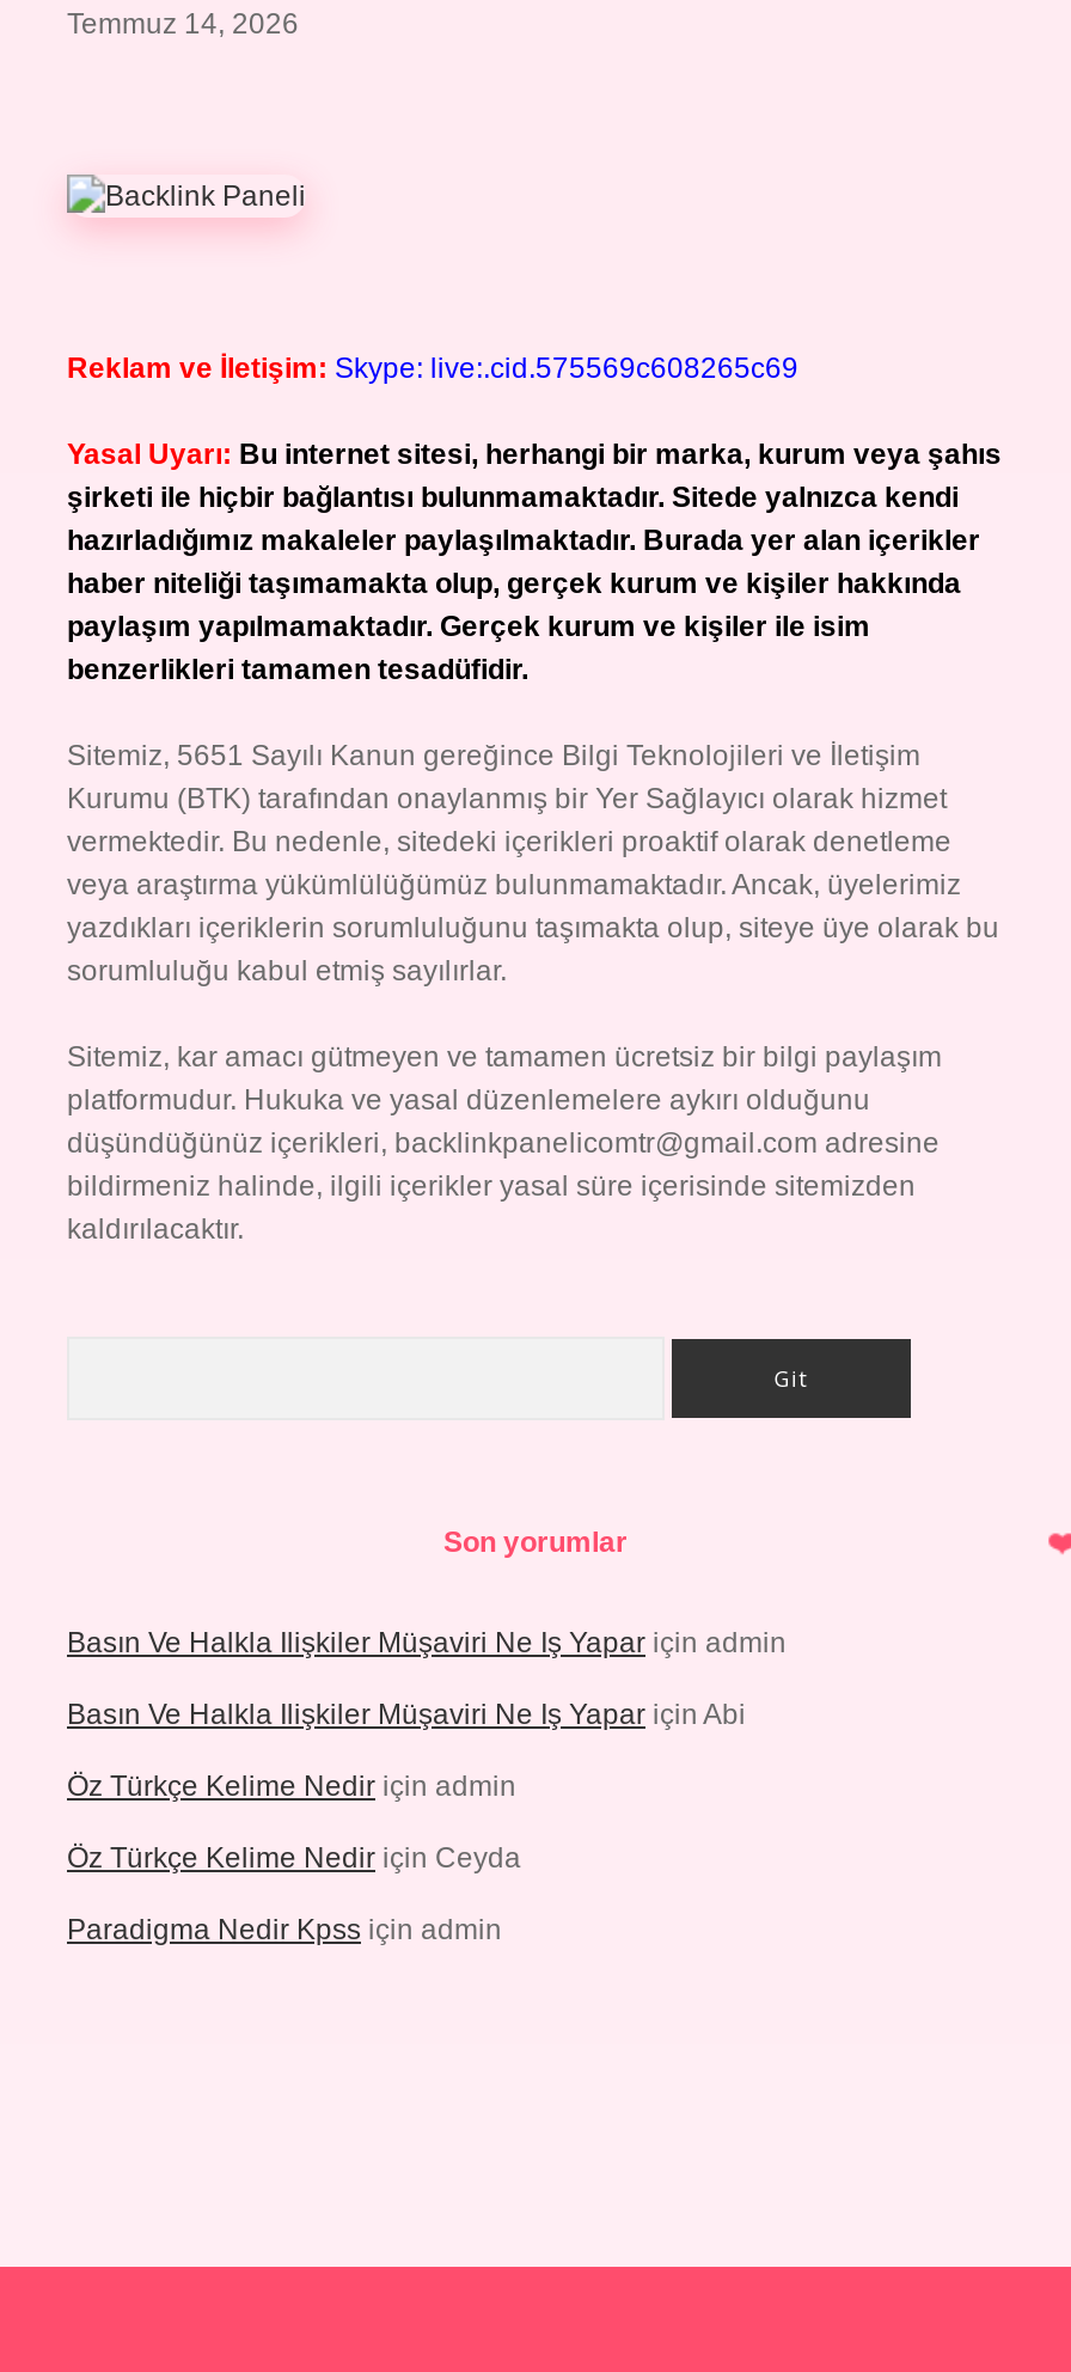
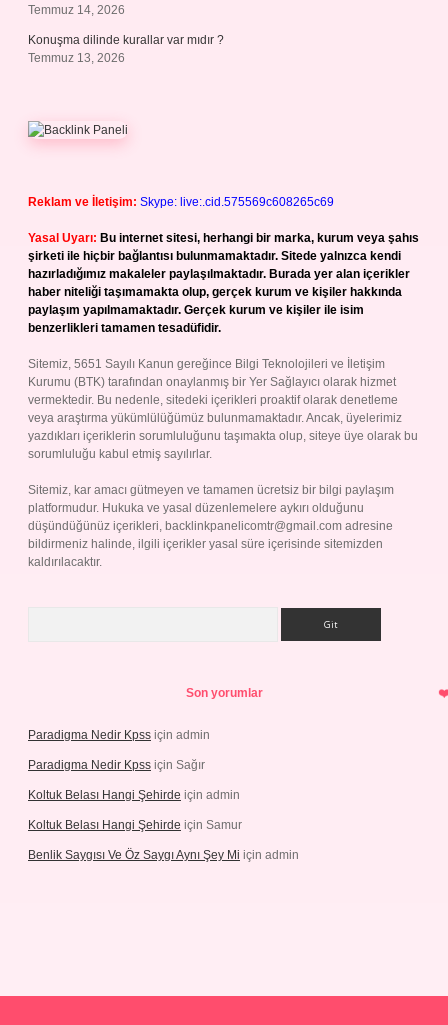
none -> [28,33,224,65] Konuşma dilinde kurallar var mıdır ? | Temmuz 13, 2026
[67,1626,787,1875] Basın Ve Halkla Ilişkiler Müşaviri Ne Iş Yapar için admin | Basın Ve Halkla Ilişkiler Müşaviri Ne Iş Yapar için Abi | Öz Türkçe Kelime Nedir için admin | Öz Türkçe Kelime Nedir için Ceyda -> none
moved [67,1913,502,1946] -> [28,728,210,742]: Paradigma Nedir Kpss için admin
none -> [28,758,299,862] Paradigma Nedir Kpss için Sağır | Koltuk Belası Hangi Şehirde için admin | Koltuk Belası Hangi Şehirde için Samur | Benlik Saygısı Ve Öz Saygı Aynı Şey Mi için admin

